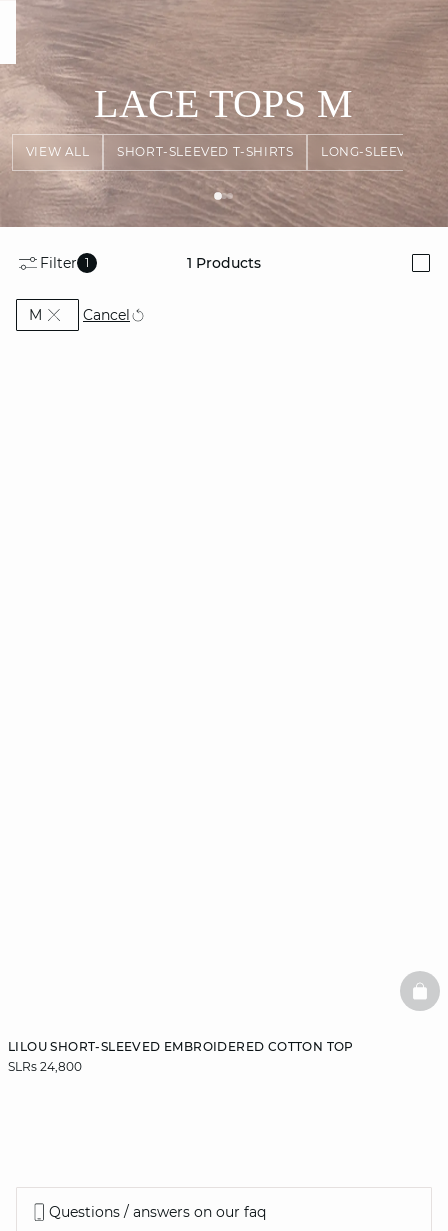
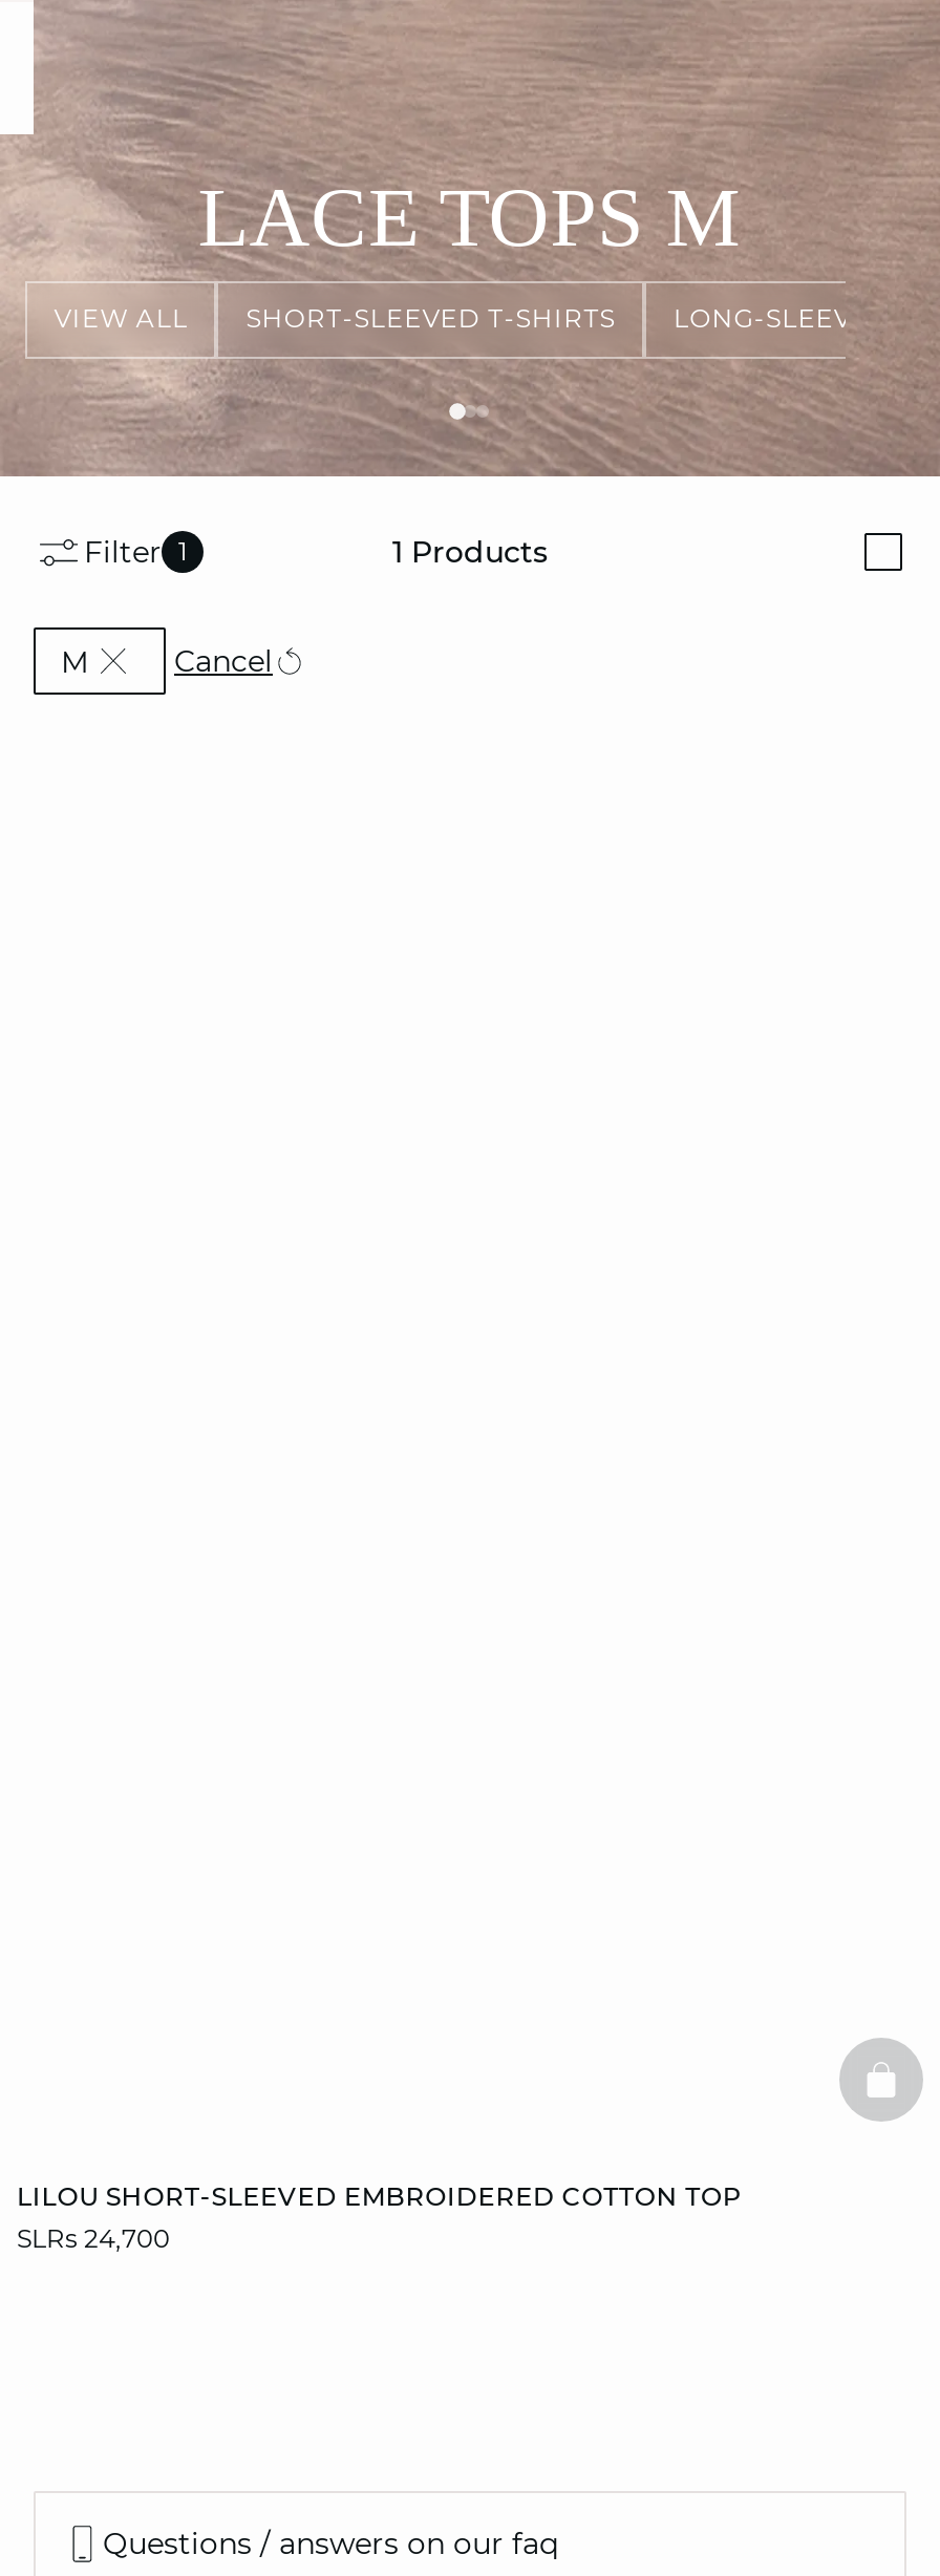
[8,1059,82,1074] SLRs 24,800 -> [17,2222,170,2254] SLRs 24,700

